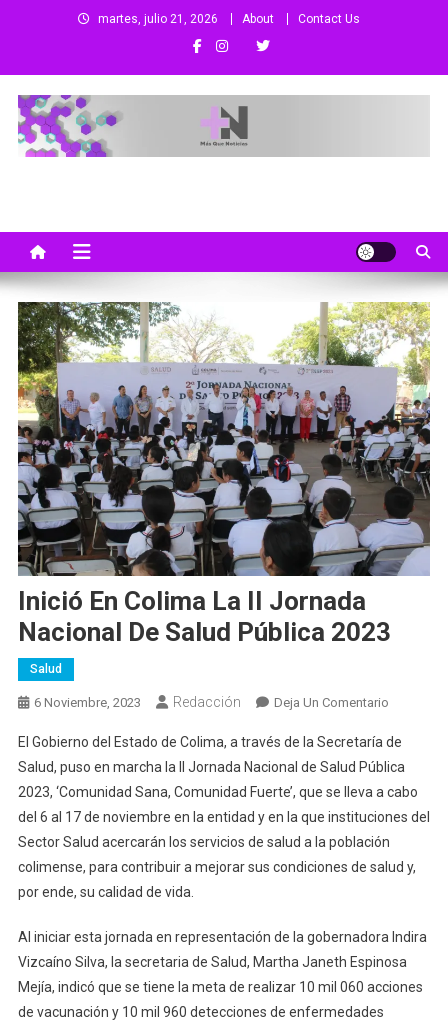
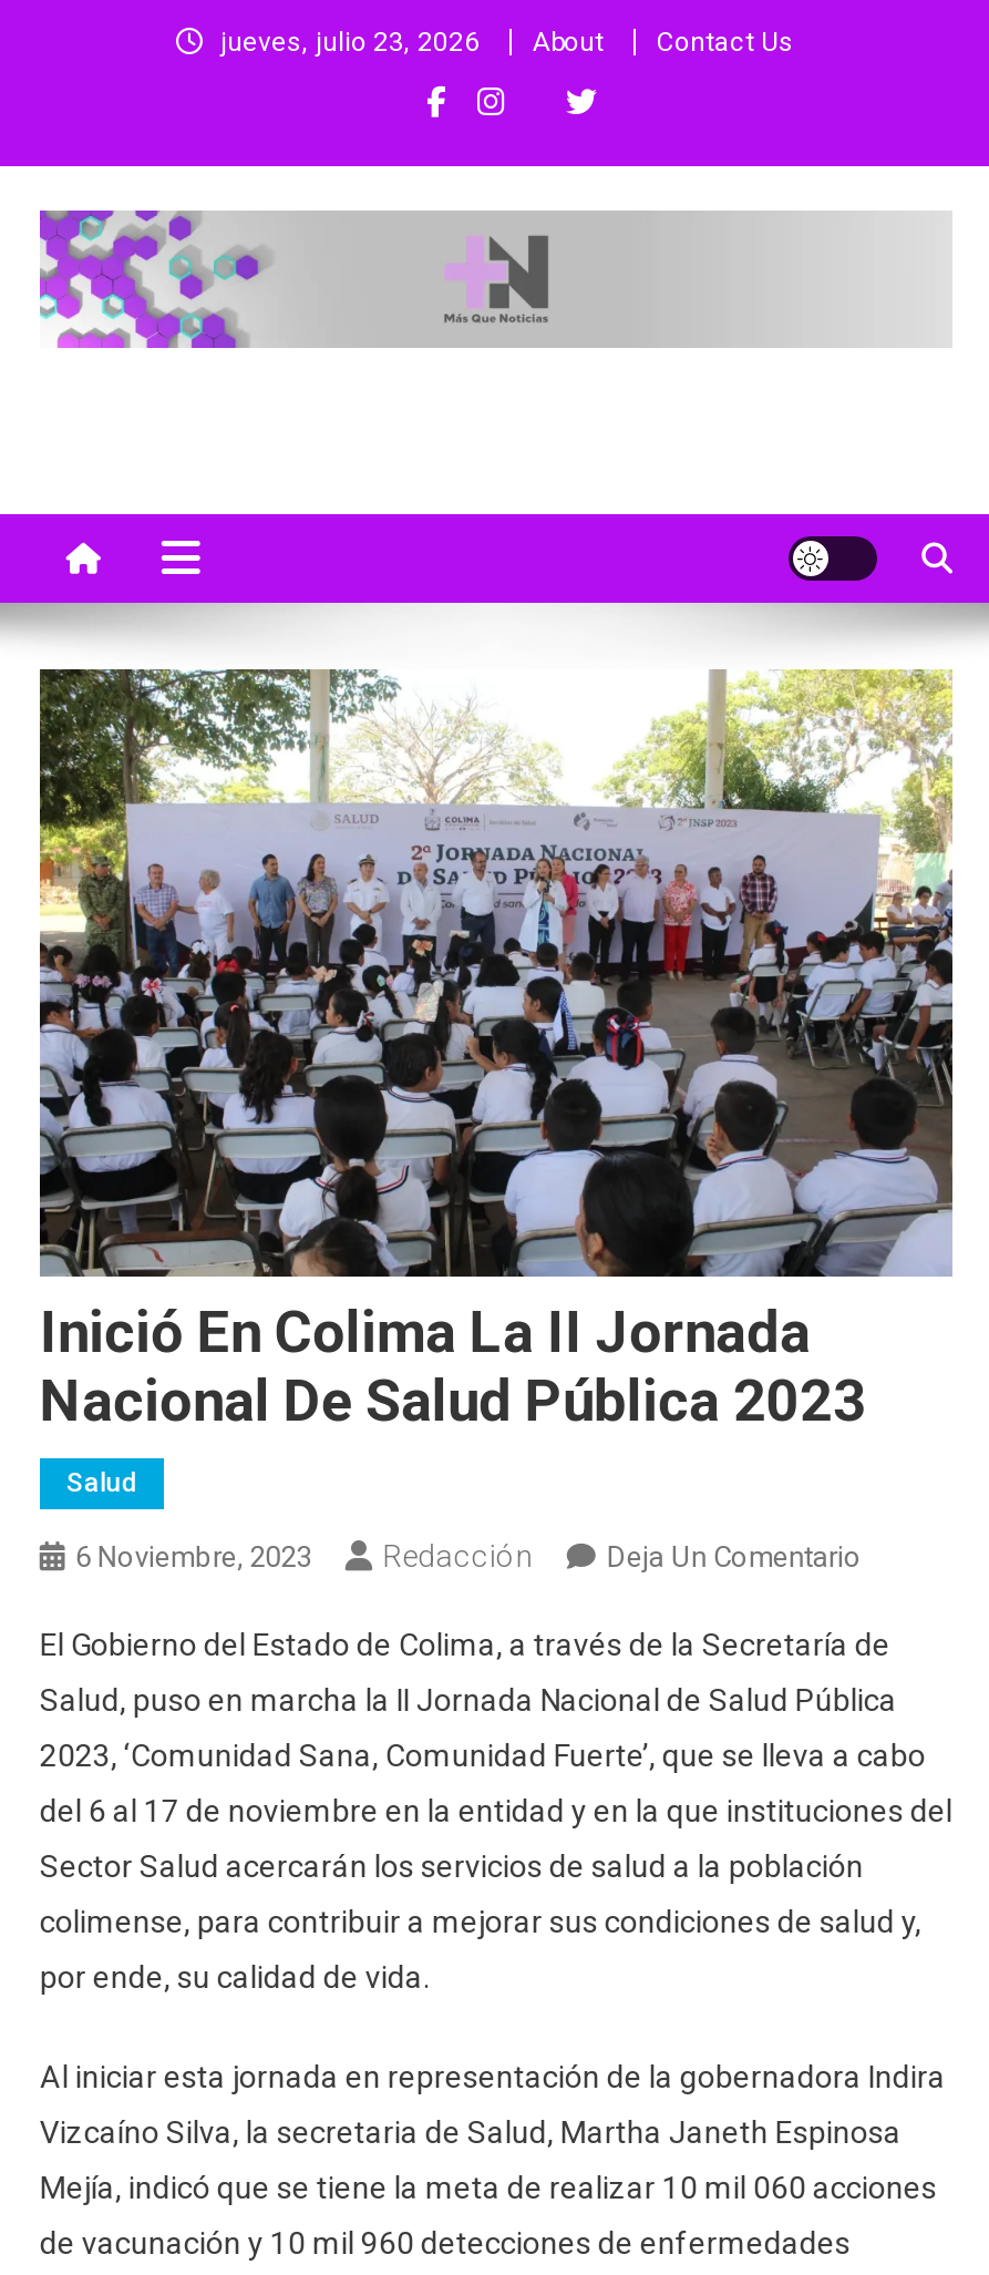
[98,12,360,26] martes, julio 21, 2026 About Contact Us -> [220,27,794,58] jueves, julio 23, 2026 About Contact Us

